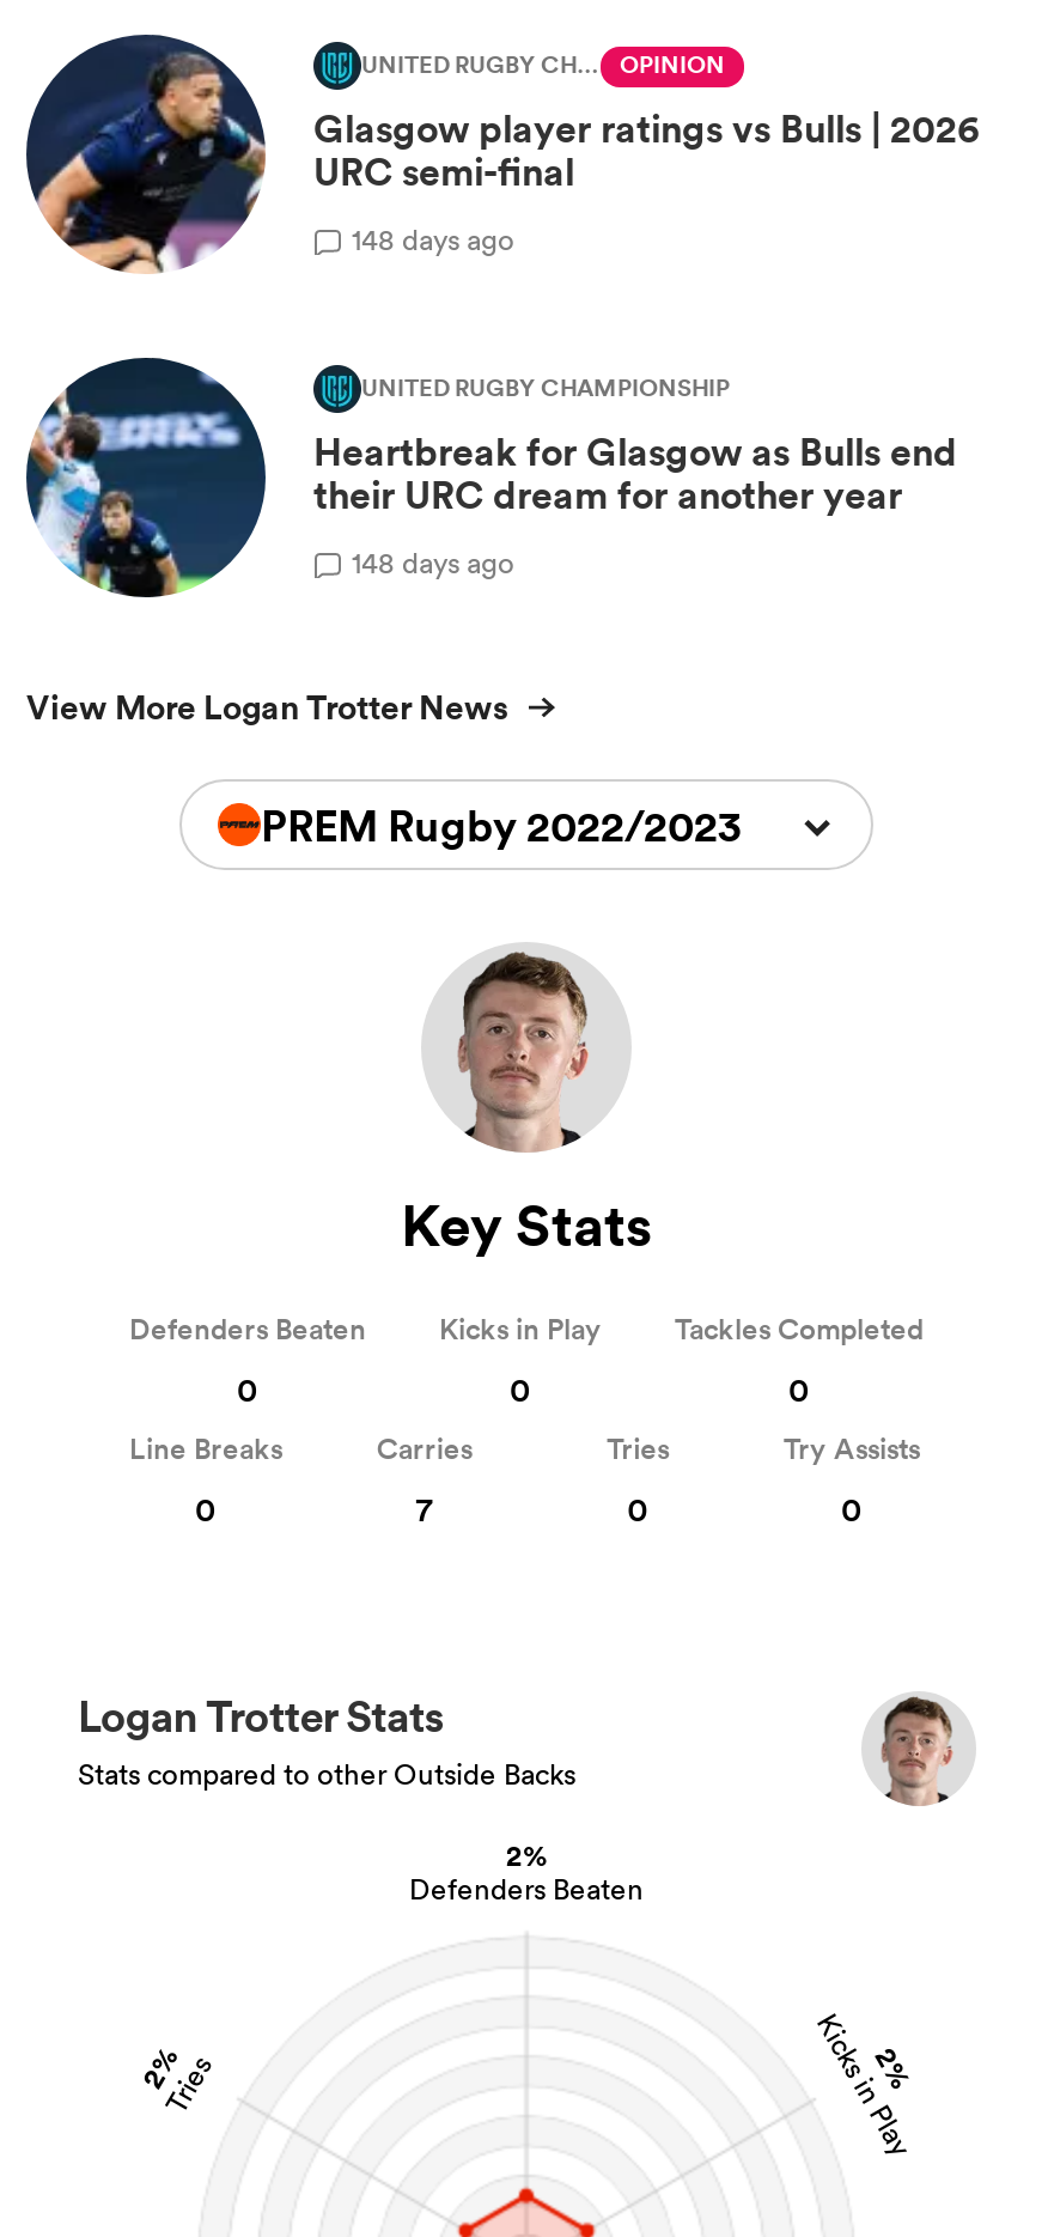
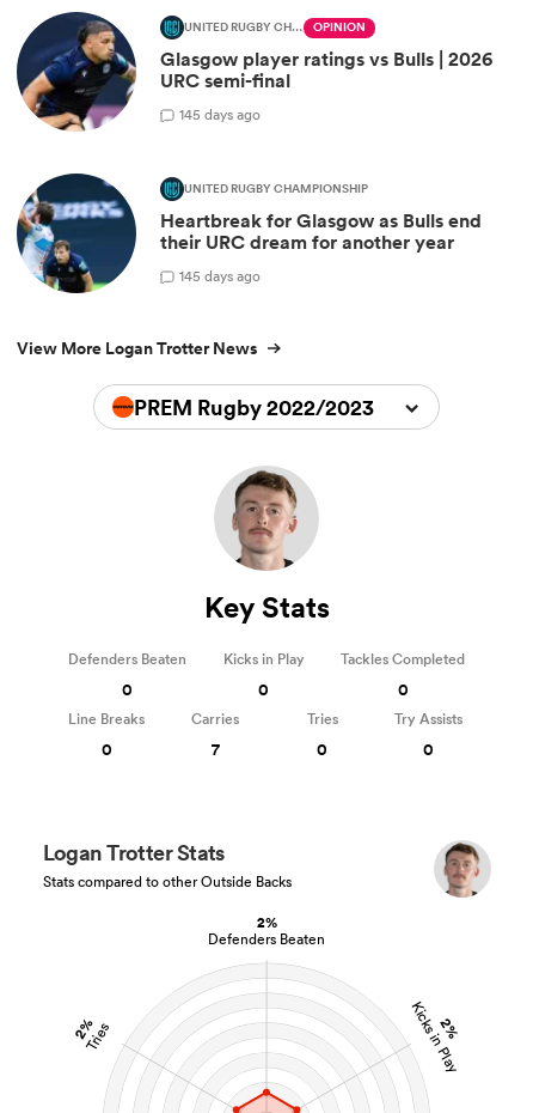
[352,218,514,259] 148 days ago -> [179,104,261,124] 145 days ago
[352,541,514,582] 148 days ago -> [179,265,261,286] 145 days ago

